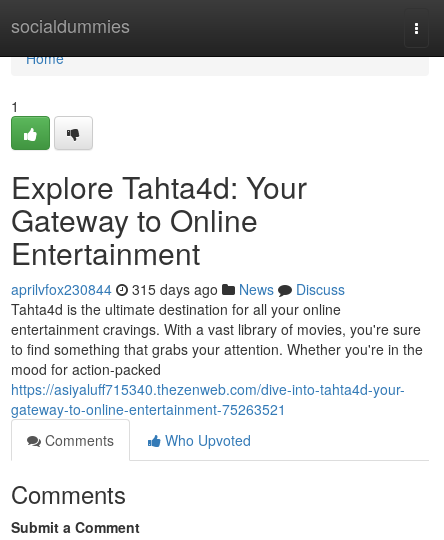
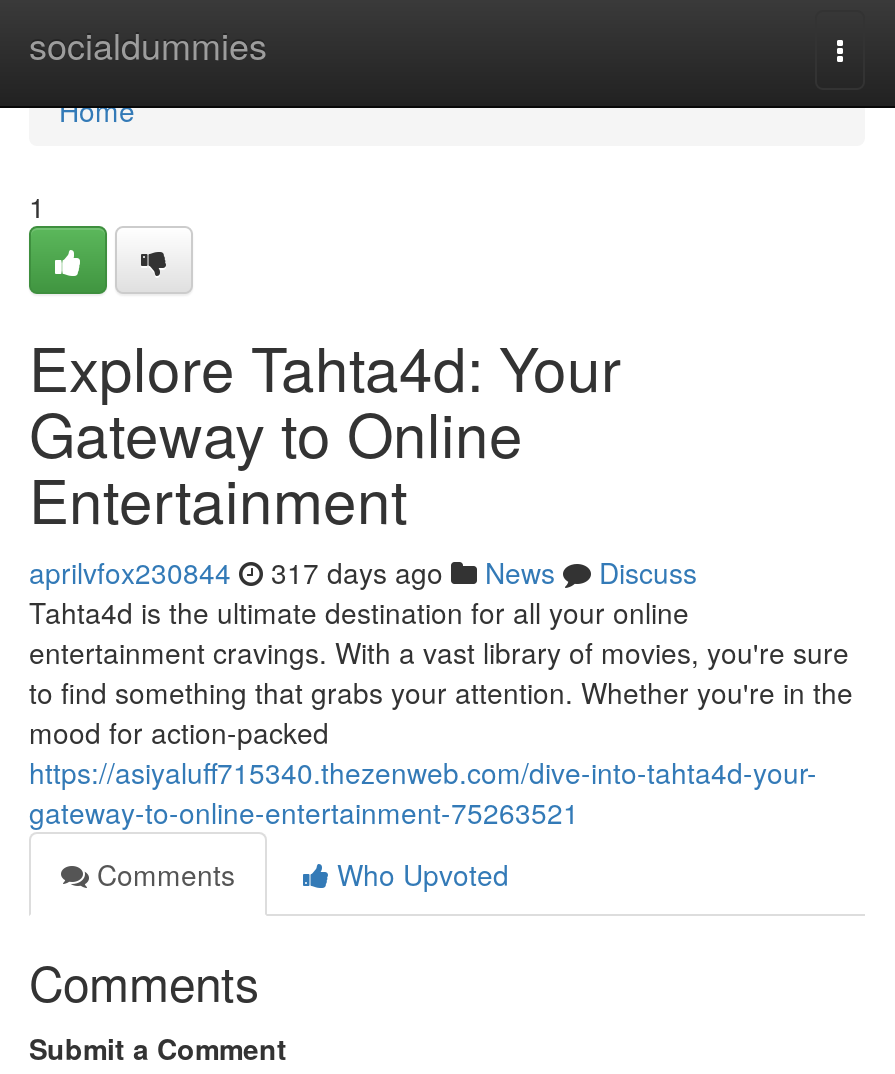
[11,279,345,299] aprilvfox230844 315 days ago News Discuss -> [29,552,697,592] aprilvfox230844 317 days ago News Discuss

